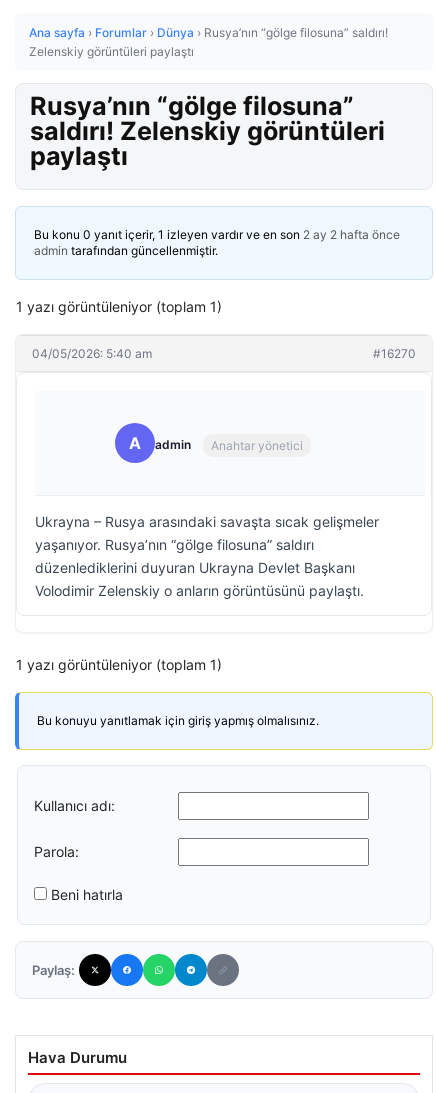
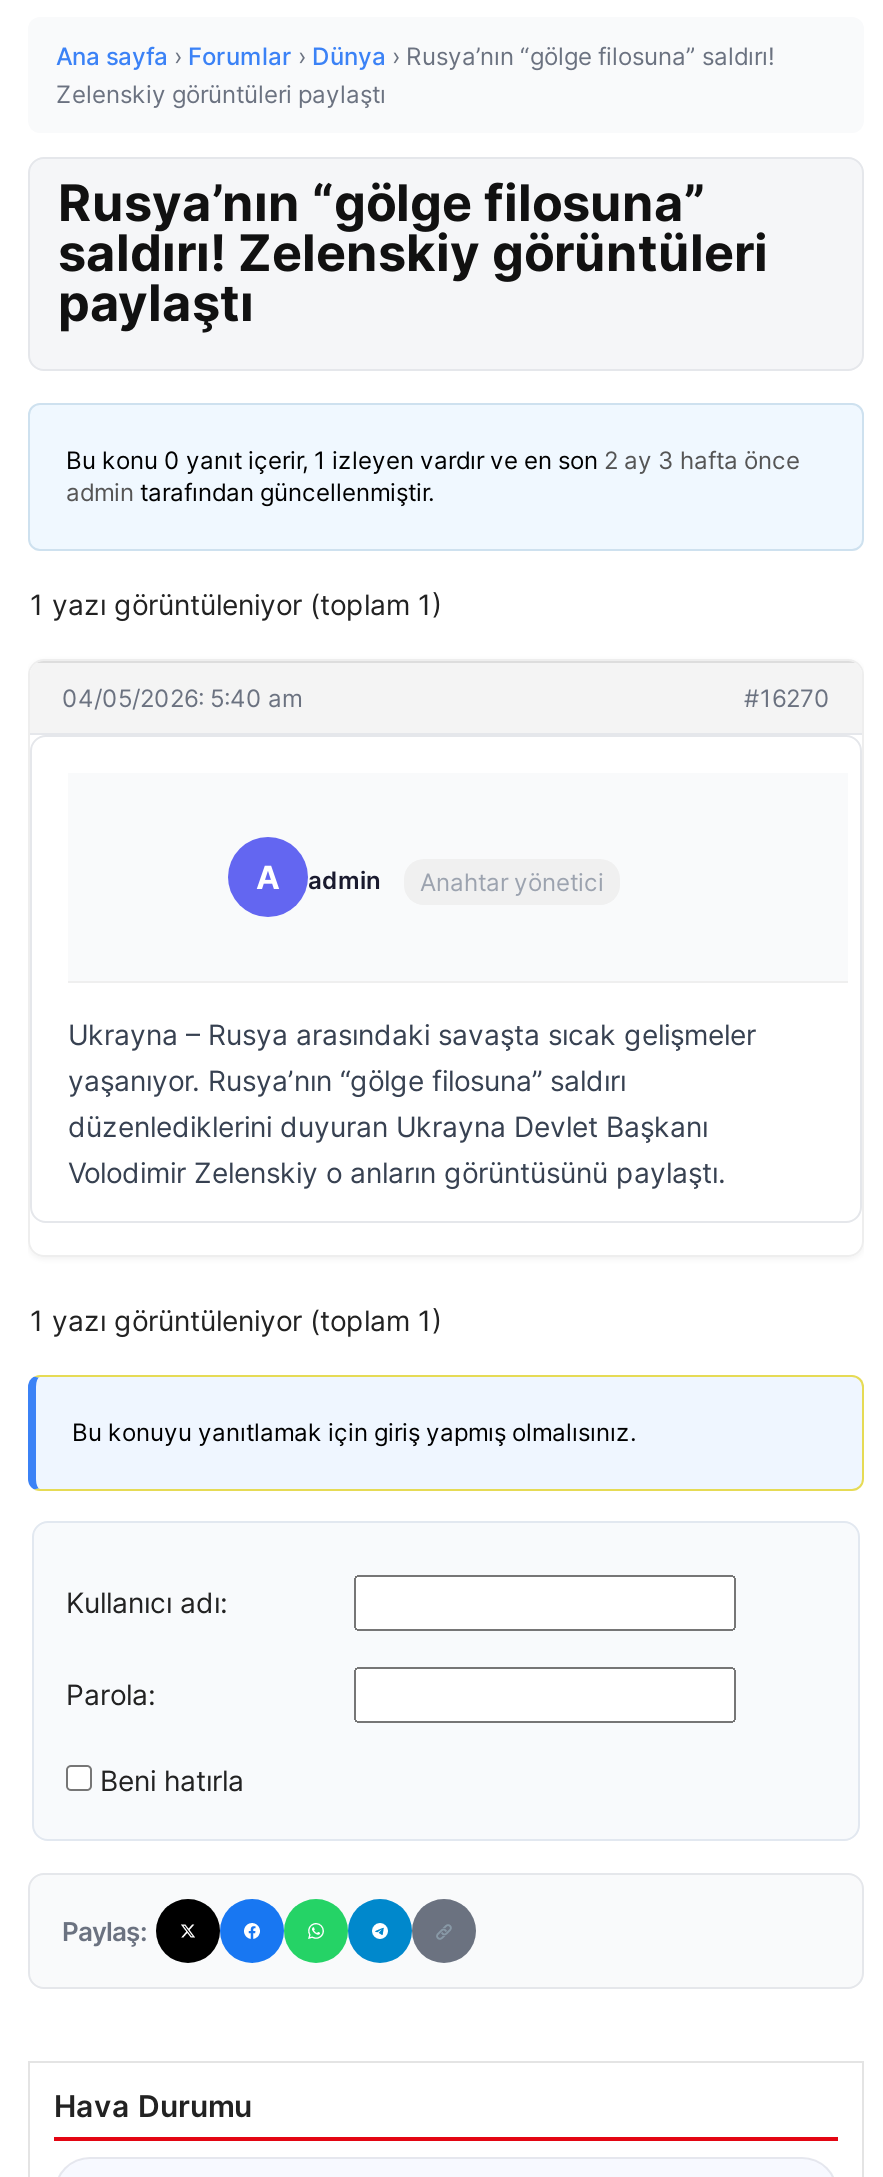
[34,227,400,242] Bu konu 0 yanıt içerir, 1 izleyen vardır ve en son 2 ay 2 hafta önce -> [66,445,800,475] Bu konu 0 yanıt içerir, 1 izleyen vardır ve en son 2 ay 3 hafta önce

